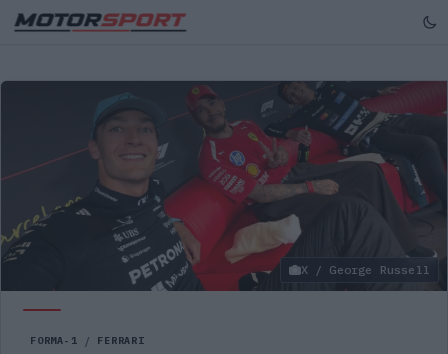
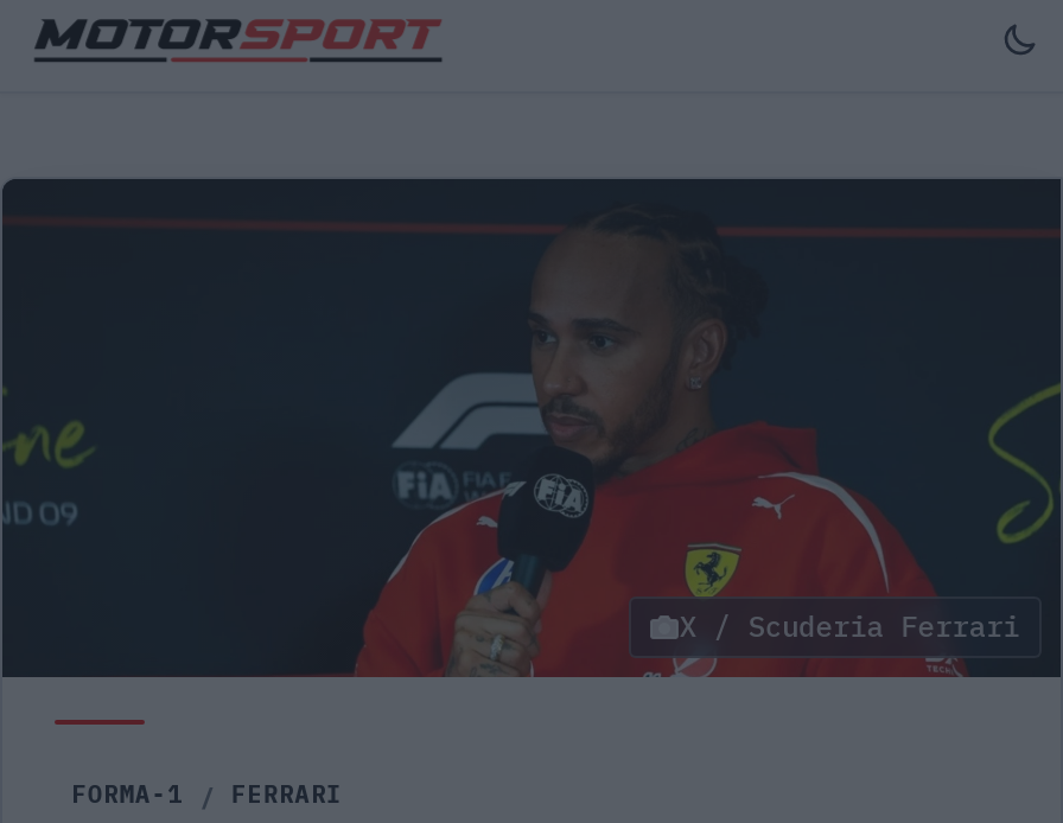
[3,81,445,292] [image] | X / George Russell -> [7,179,1056,680] [image] | X / Scuderia Ferrari

